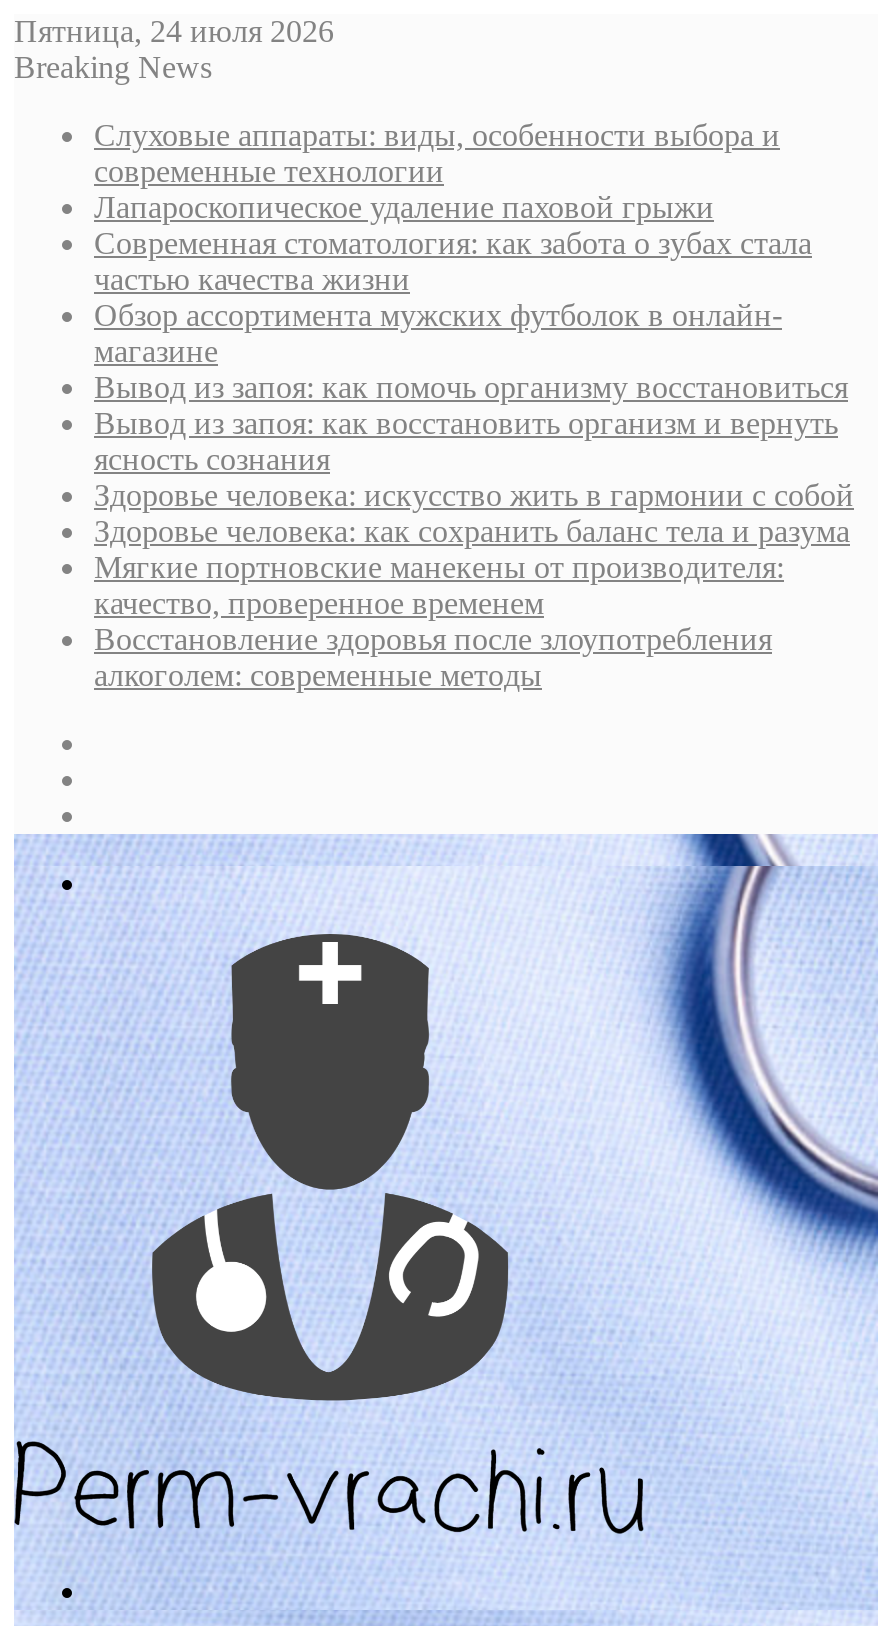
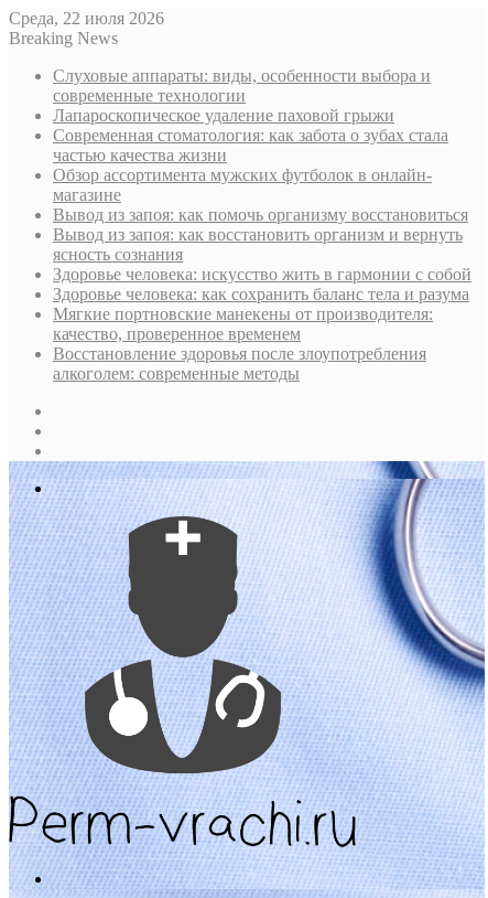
[14,14,334,48] Пятница, 24 июля 2026 -> [9,9,164,28] Среда, 22 июля 2026

